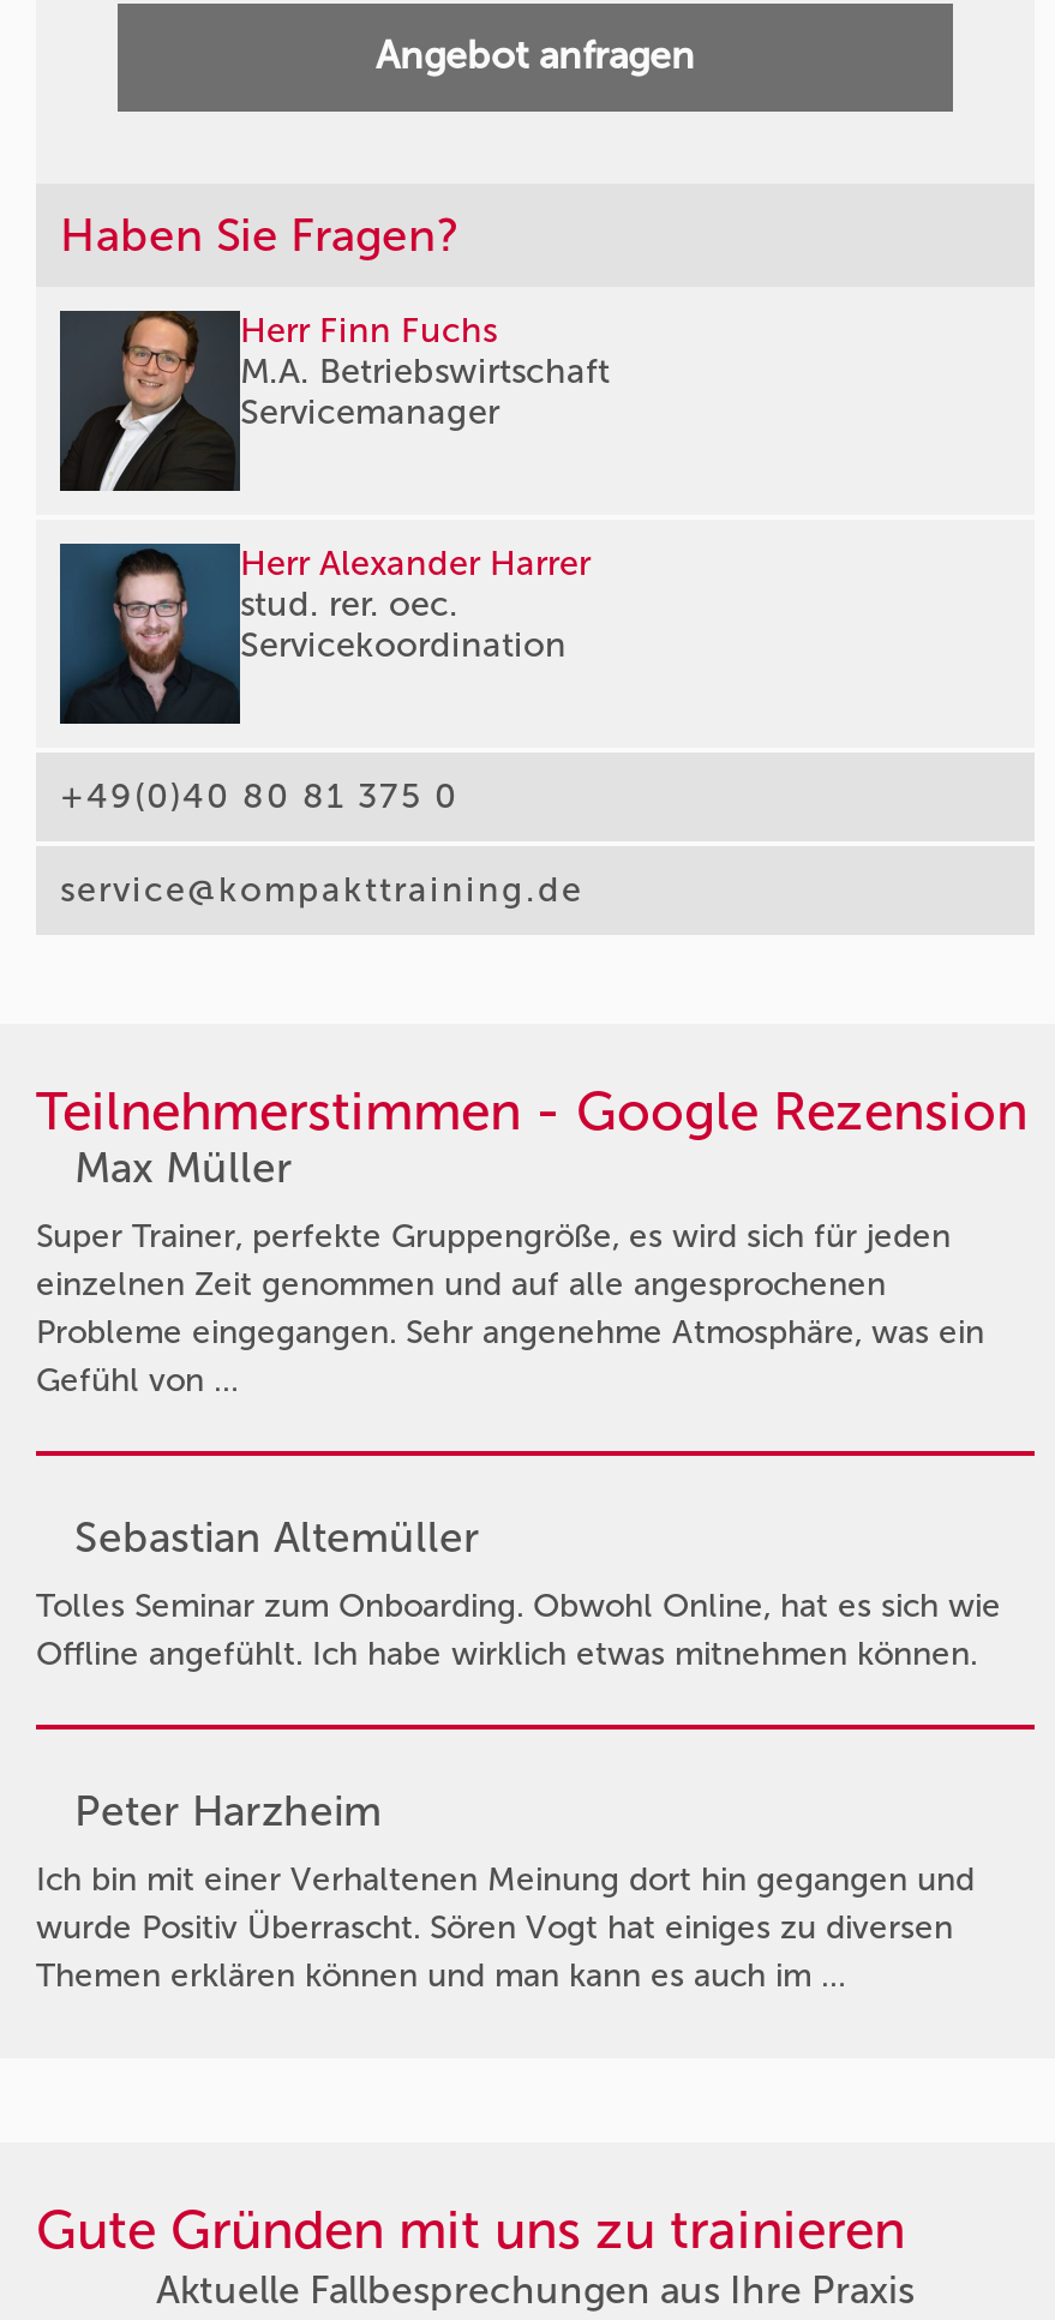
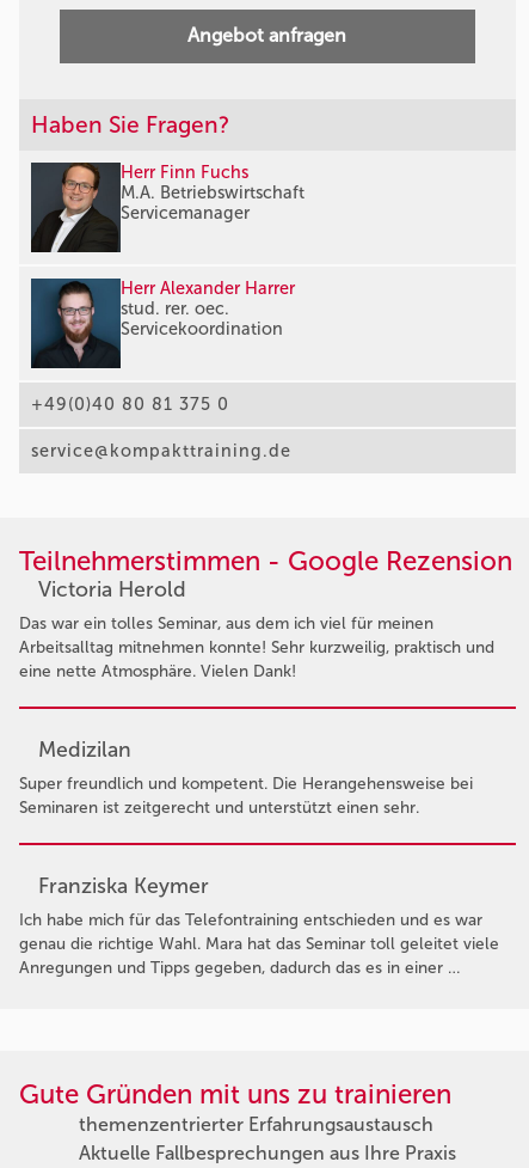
[36,1140,984,1400] Max Müller | Super Trainer, perfekte Gruppengröße, es wird sich für jeden | einzelnen Zeit genommen und auf alle angesprochenen | Probleme eingegangen. Sehr angenehme Atmosphäre, was ein | Gefühl von … -> [19,576,494,681] Victoria Herold | Das war ein tolles Seminar, aus dem ich viel für meinen | Arbeitsalltag mitnehmen konnte! Sehr kurzweilig, praktisch und | eine nette Atmosphäre. Vielen Dank!
[36,1511,1001,1674] Sebastian Altemüller | Tolles Seminar zum Onboarding. Obwohl Online, hat es sich wie | Offline angefühlt. Ich habe wirklich etwas mitnehmen können. -> [19,736,473,817] Medizilan | Super freundlich und kompetent. Die Herangehensweise bei | Seminaren ist zeitgerecht und unterstützt einen sehr.
[36,1785,975,1996] Peter Harzheim | Ich bin mit einer Verhaltenen Meinung dort hin gegangen und | wurde Positiv Überrascht. Sören Vogt hat einiges zu diversen | Themen erklären können und man kann es auch im … -> [19,873,499,978] Franziska Keymer | Ich habe mich für das Telefontraining entschieden und es war | genau die richtige Wahl. Mara hat das Seminar toll geleitet viele | Anregungen und Tipps gegeben, dadurch das es in einer …
moved [36,2198,905,2262] -> [19,1078,451,1111]: Gute Gründen mit uns zu trainieren
none -> [79,1113,433,1136] themenzentrierter Erfahrungsaustausch

